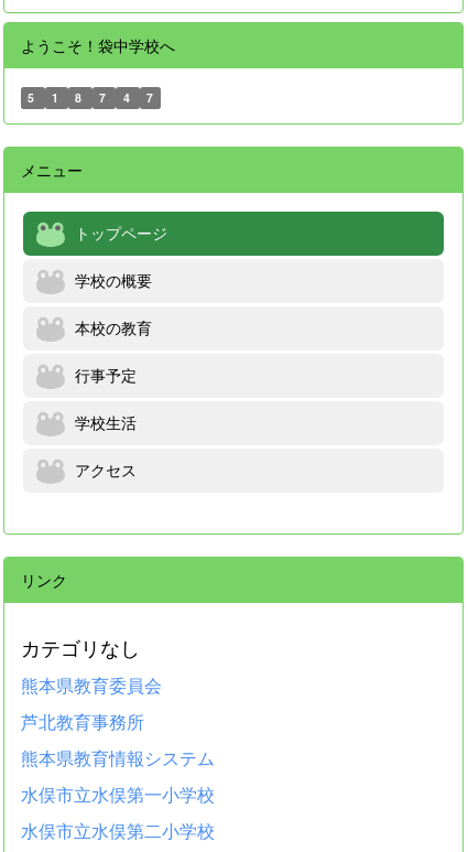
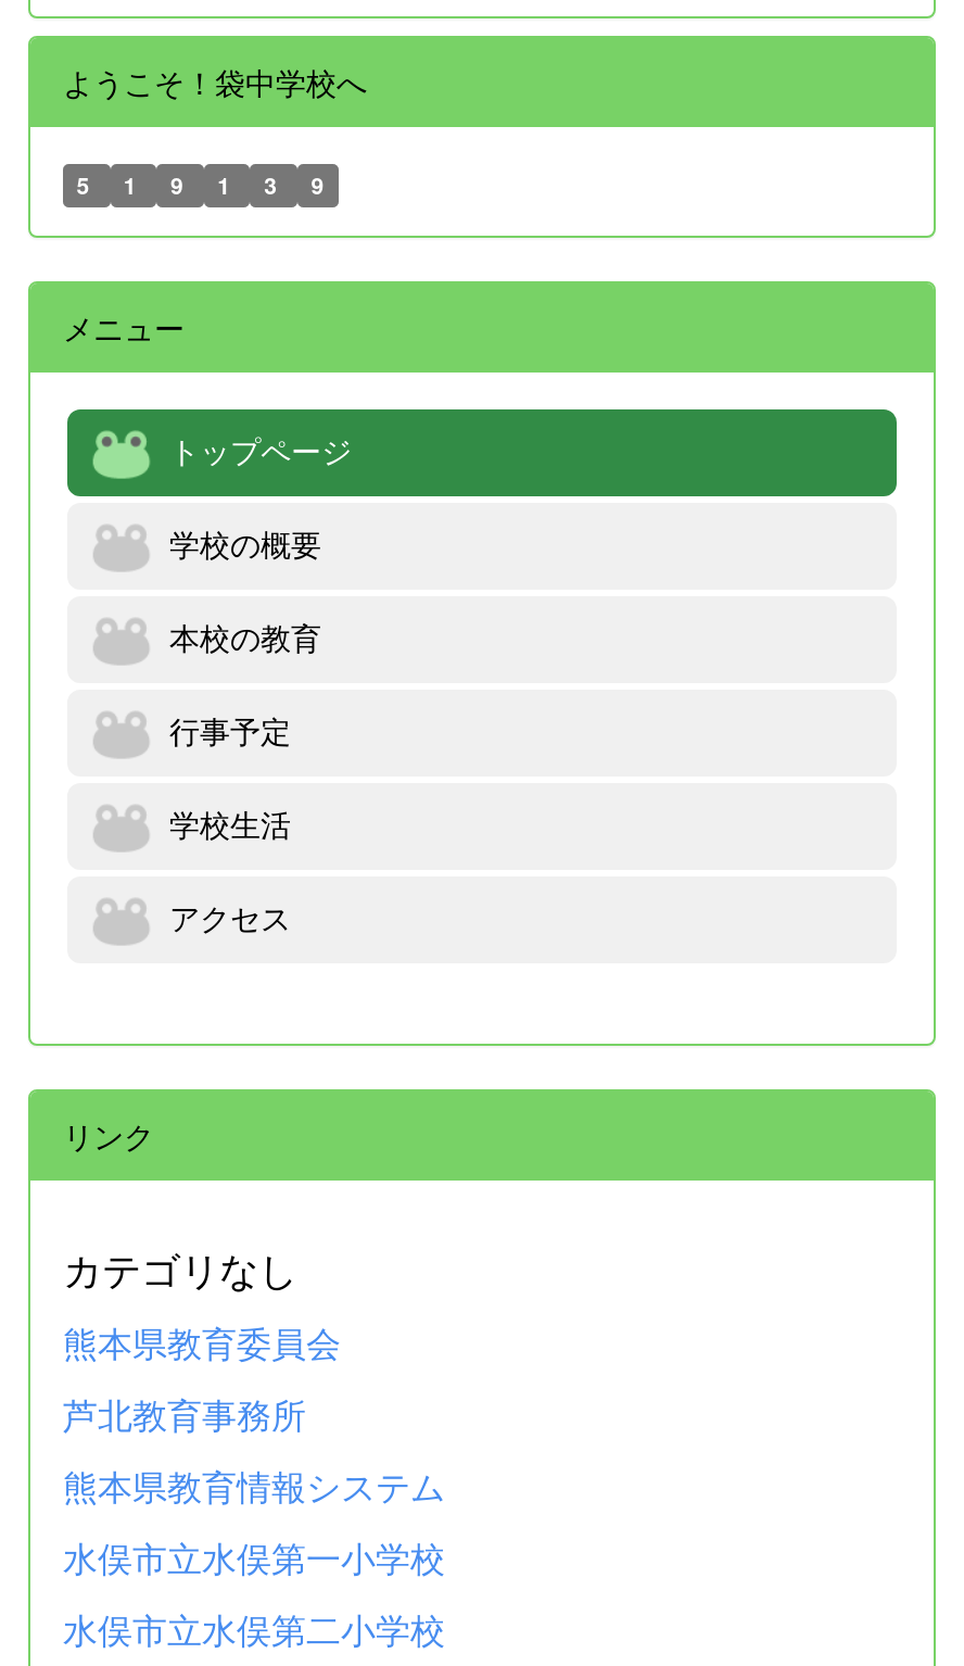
[75,89,85,106] 8 -> [170,168,190,200] 9
[99,89,109,106] 7 -> [217,168,237,200] 1
[123,89,133,106] 4 -> [264,168,284,200] 3
[147,89,153,106] 7 -> [311,168,324,200] 9

